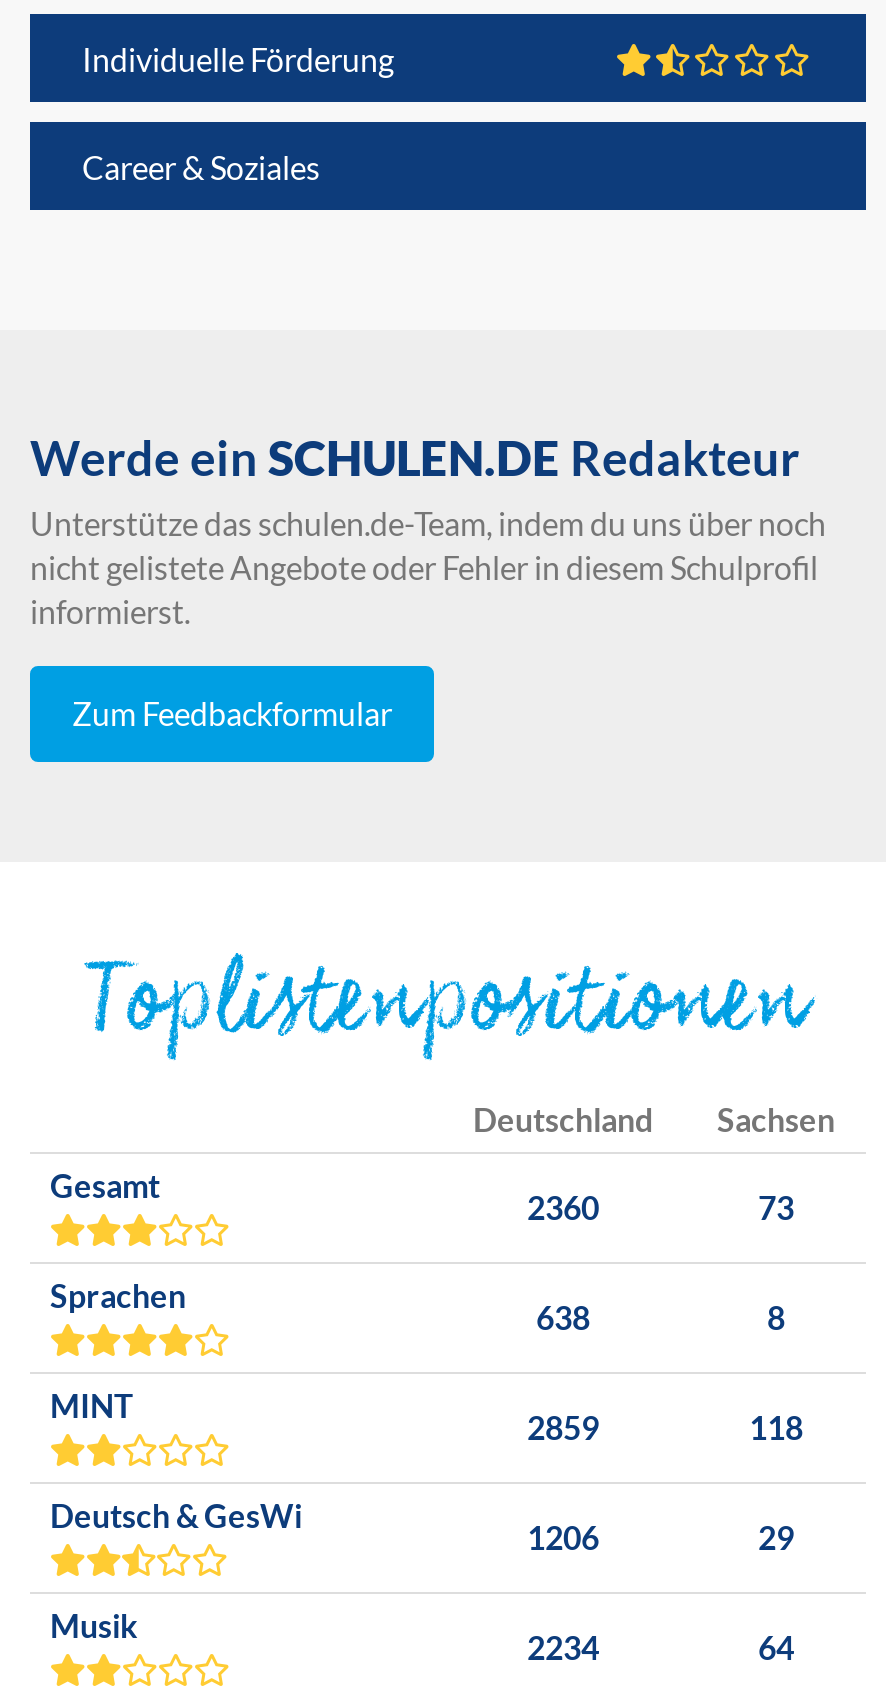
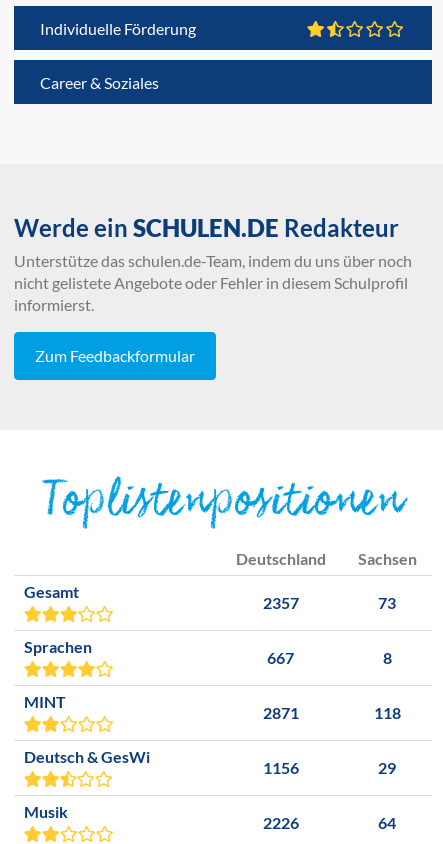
[527,1188,599,1226] 2360 -> [262,593,298,612] 2357
[536,1298,590,1336] 638 -> [267,648,294,667] 667
[527,1408,599,1446] 2859 -> [262,703,298,722] 2871
[527,1518,599,1556] 1206 -> [262,758,298,777] 1156
[527,1628,599,1666] 2234 -> [262,813,298,832] 2226

